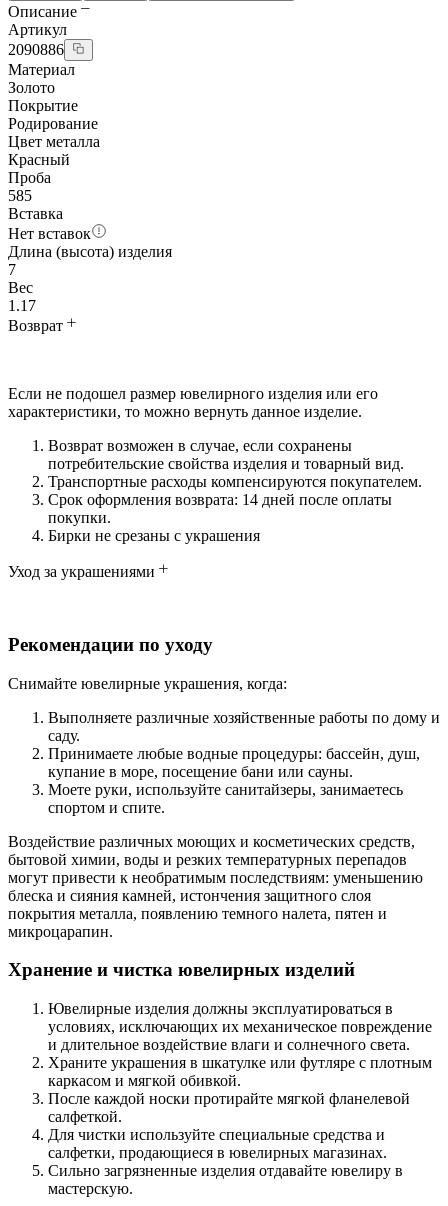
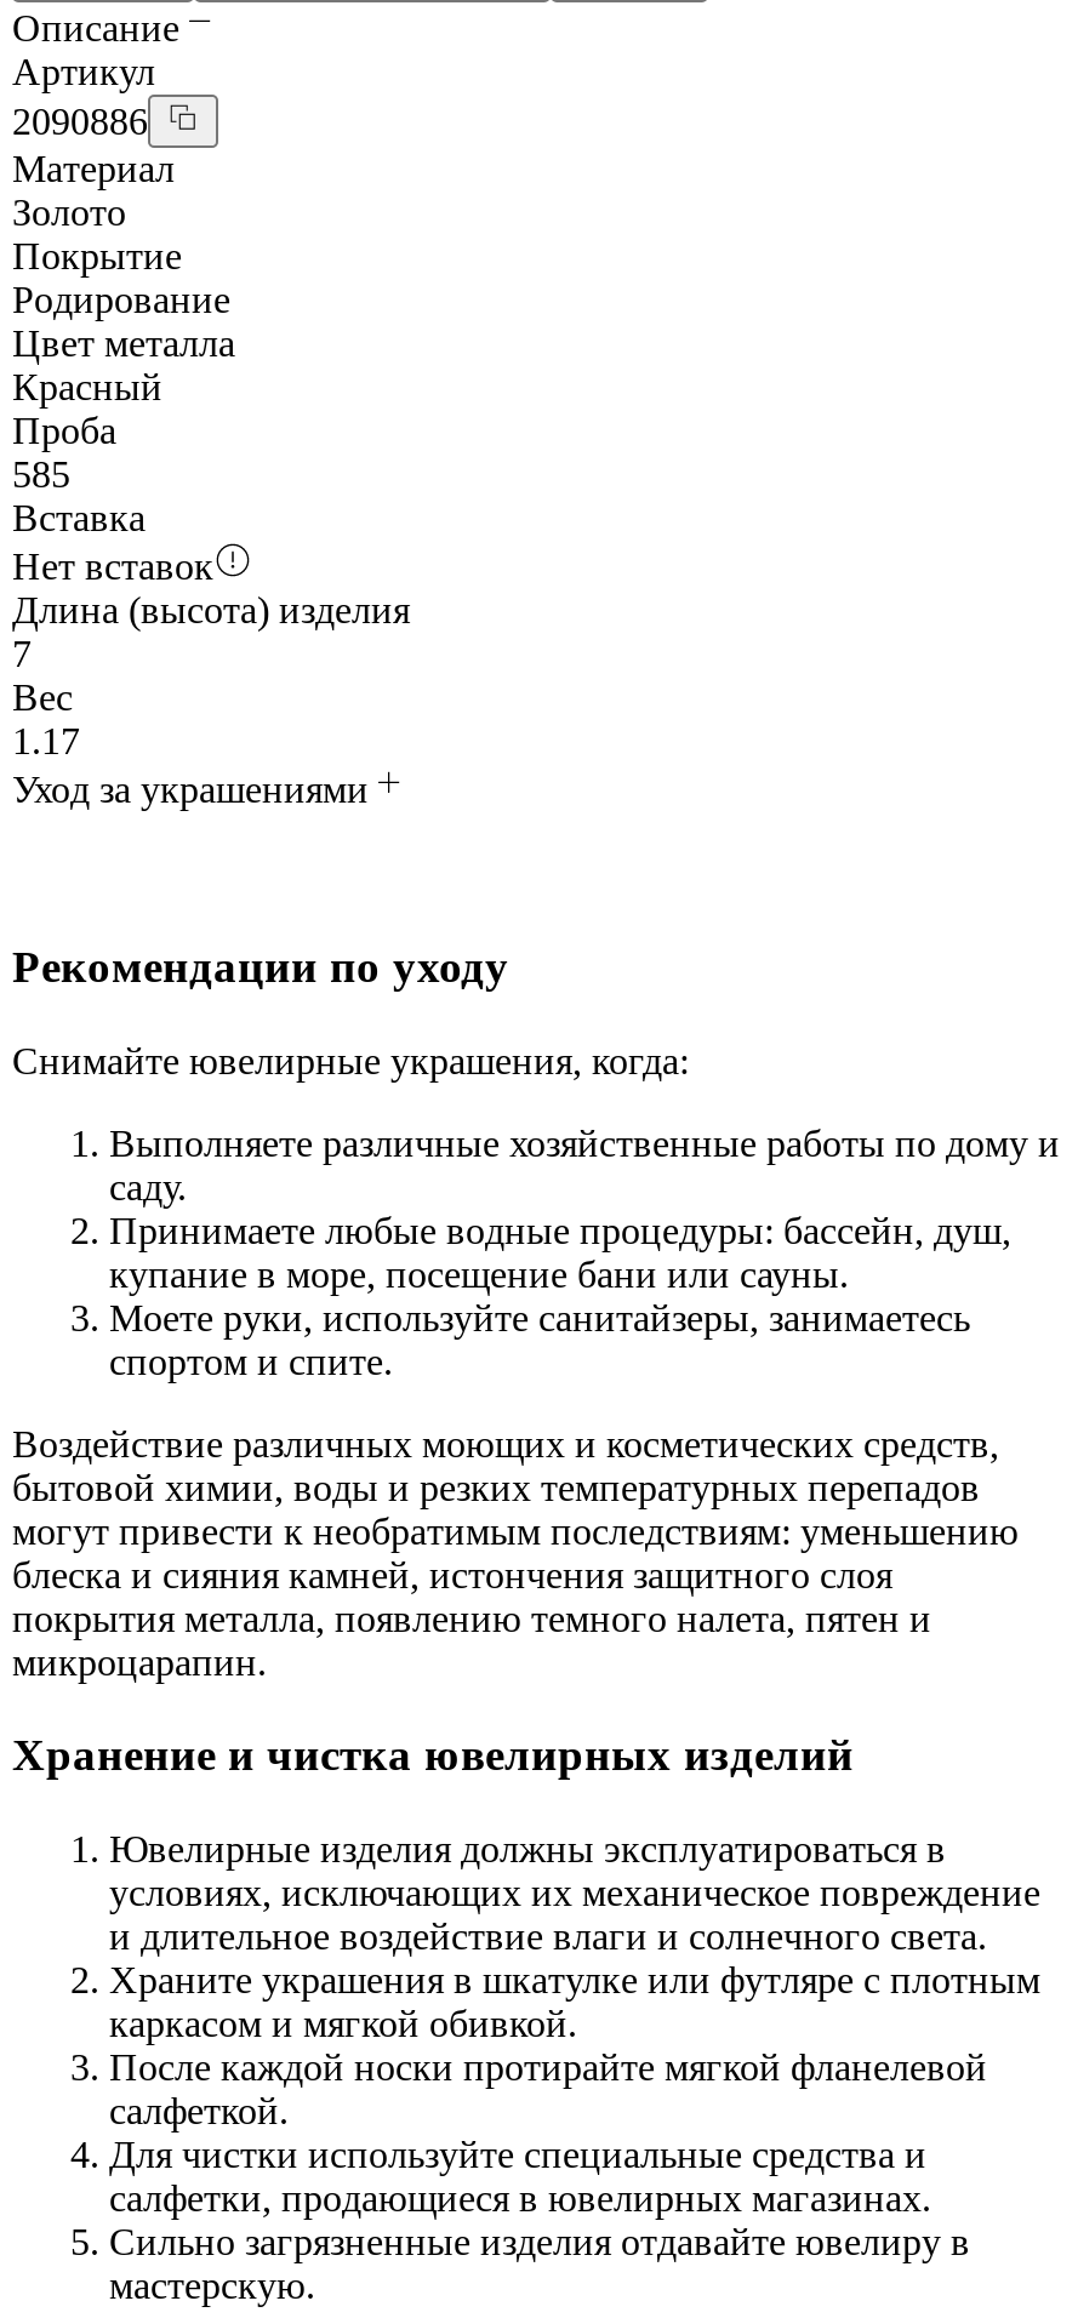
[8,317,63,334] Возврат -> none
[8,385,422,544] Если не подошел размер ювелирного изделия или его | характеристики, то можно вернуть данное изделие. | Возврат возможен в случае, если сохранены | потребительские свойства изделия и товарный вид. | Транспортные расходы компенсируются покупателем. | Срок оформления возврата: 14 дней после оплаты | покупки. | Бирки не срезаны с украшения -> none

